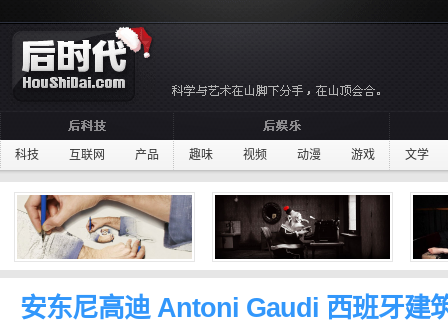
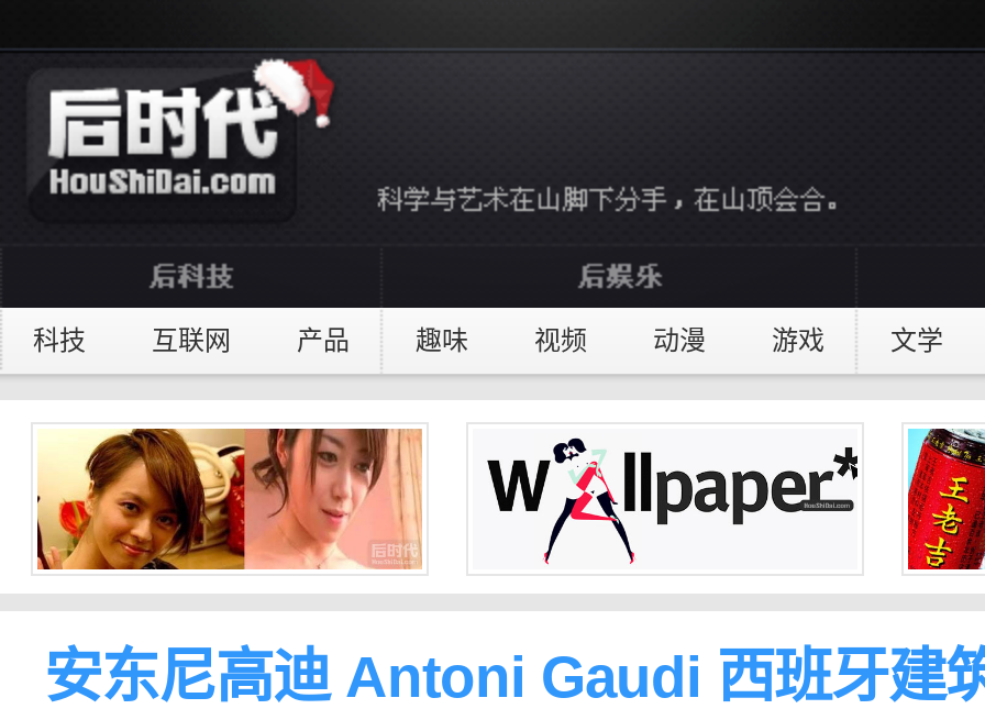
[17,194,193,260] [image] -> [35,427,422,572] [image]
[214,194,391,260] [image] -> [473,429,857,569] [image]
[412,194,445,260] [image] -> [906,429,978,572] [image]

